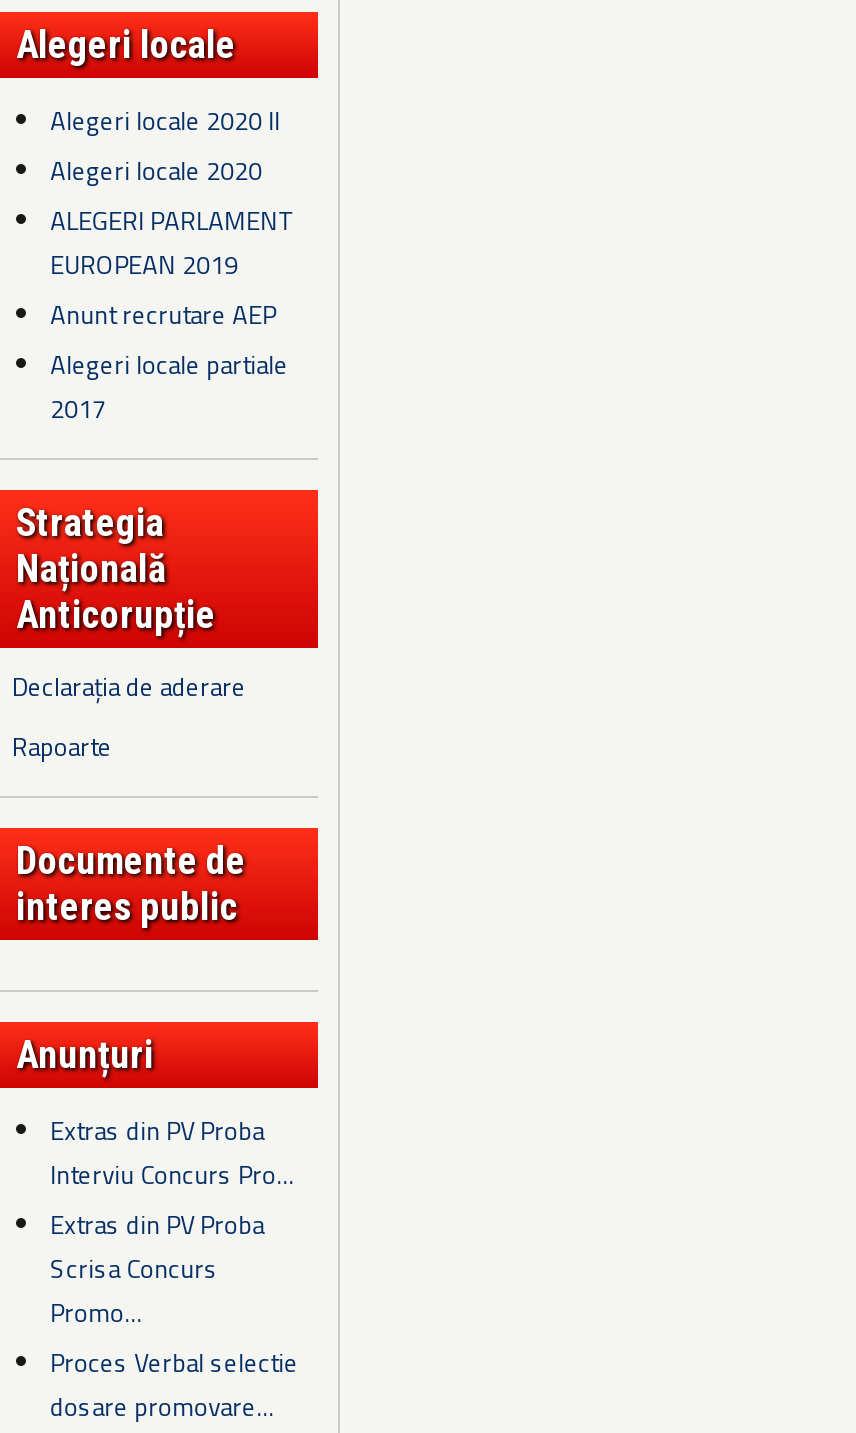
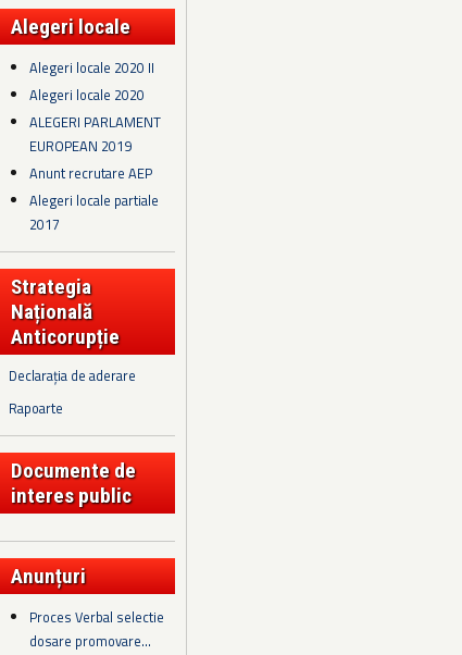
[50,1110,294,1332] Extras din PV Proba | Interviu Concurs Pro... | Extras din PV Proba | Scrisa Concurs | Promo... -> none

